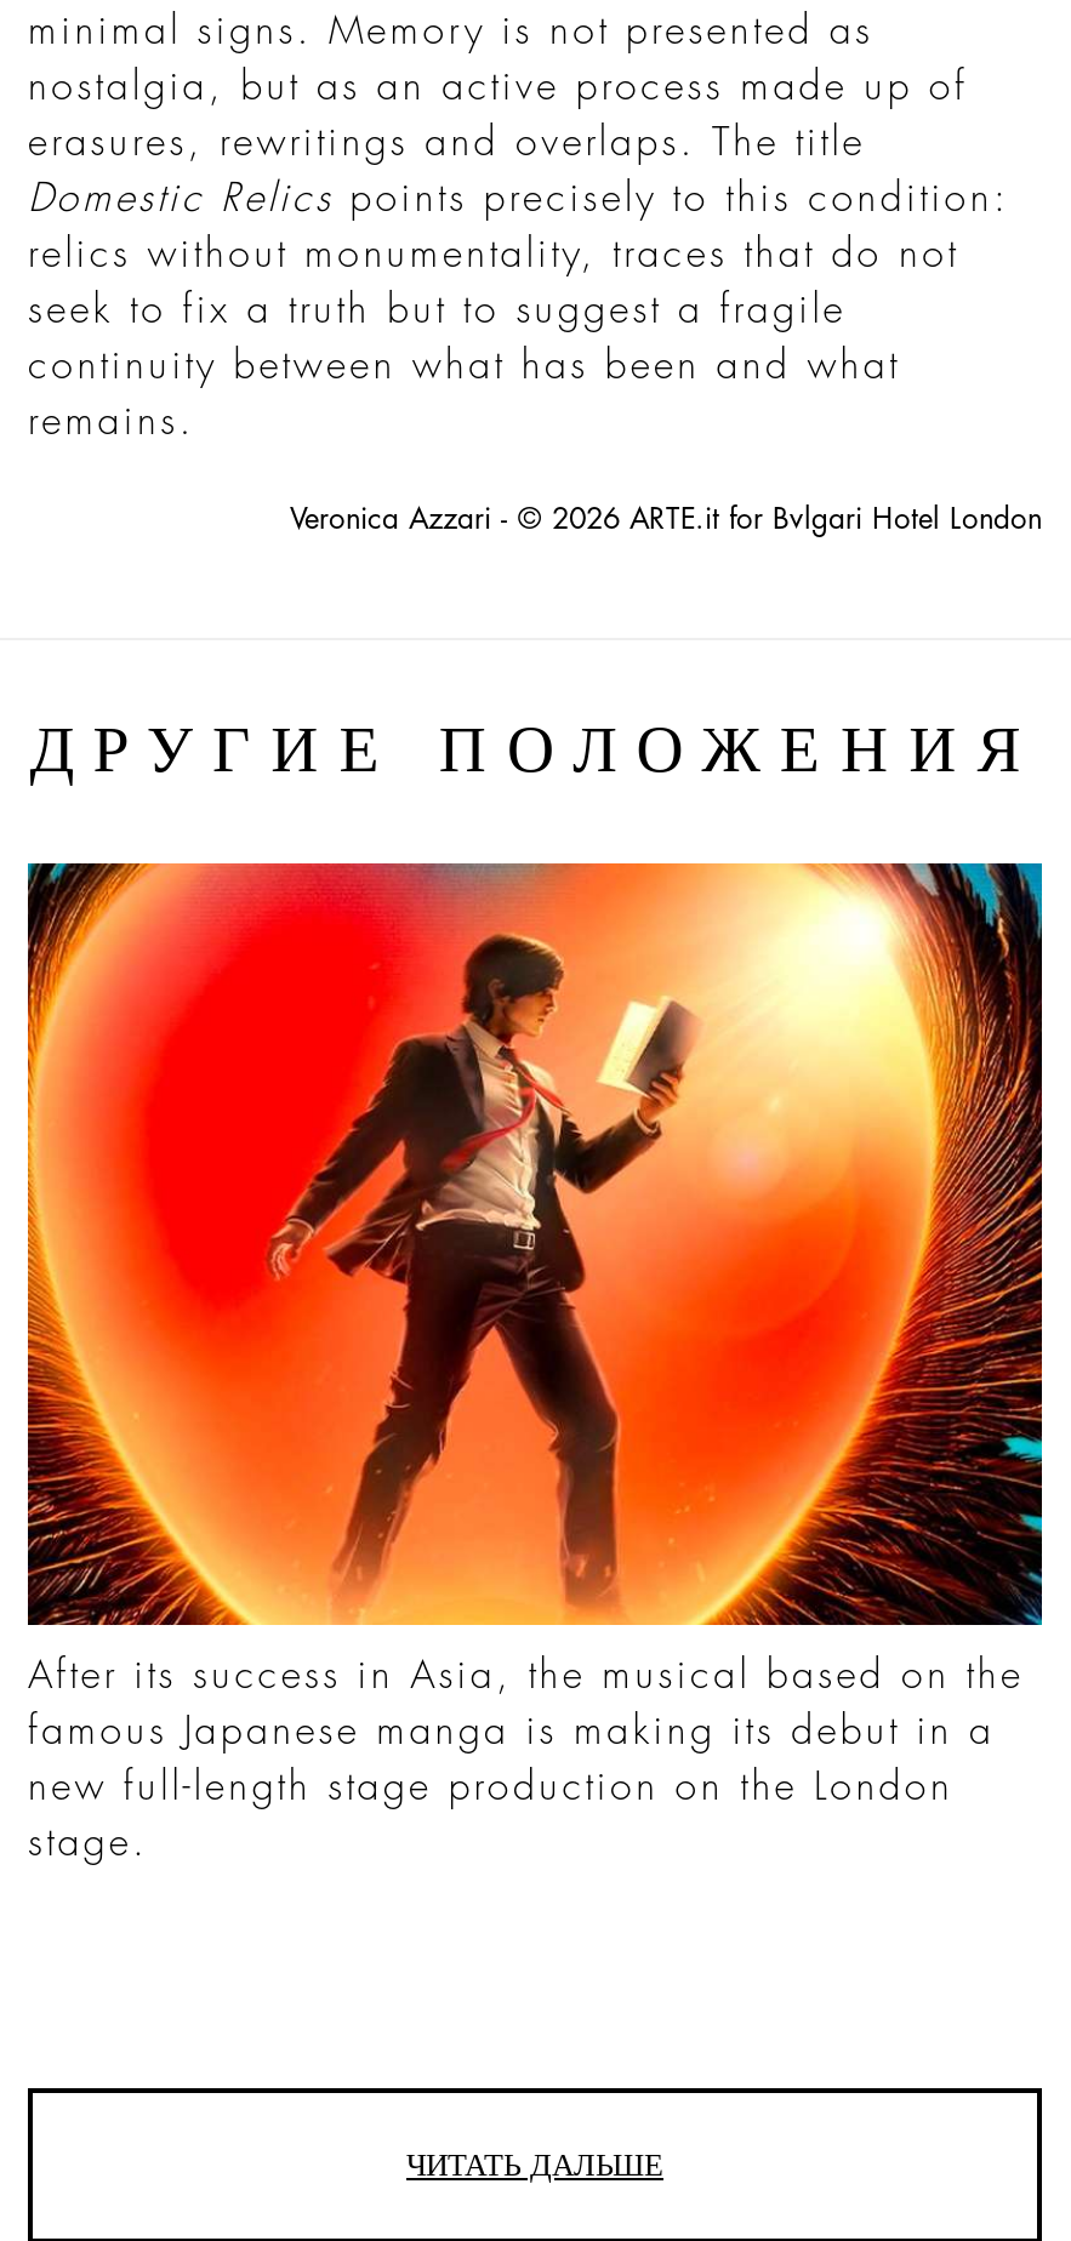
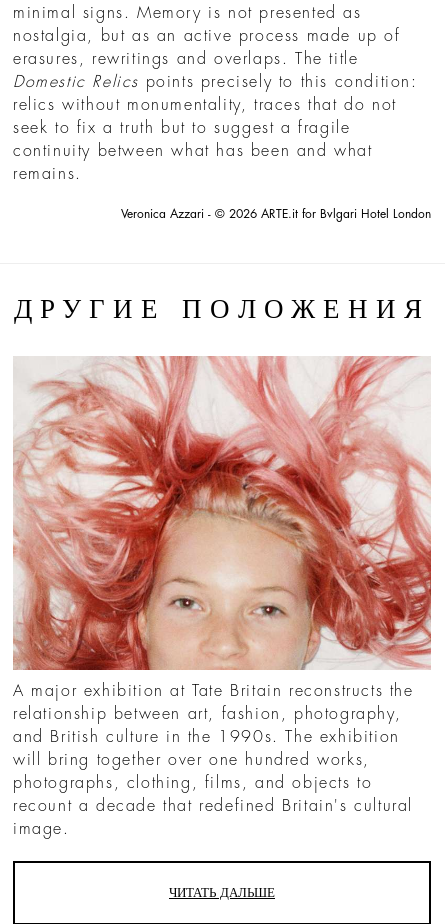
[25,861,1044,1862] [image] | After its success in Asia, the musical based on the | famous Japanese manga is making its debut in a | new full-length stage production on the London | stage. -> [13,355,432,837] [image] | A major exhibition at Tate Britain reconstructs the | relationship between art, fashion, photography, | and British culture in the 1990s. The exhibition | will bring together over one hundred works, | photographs, clothing, films, and objects to | recount a decade that redefined Britain's cultural | image.

